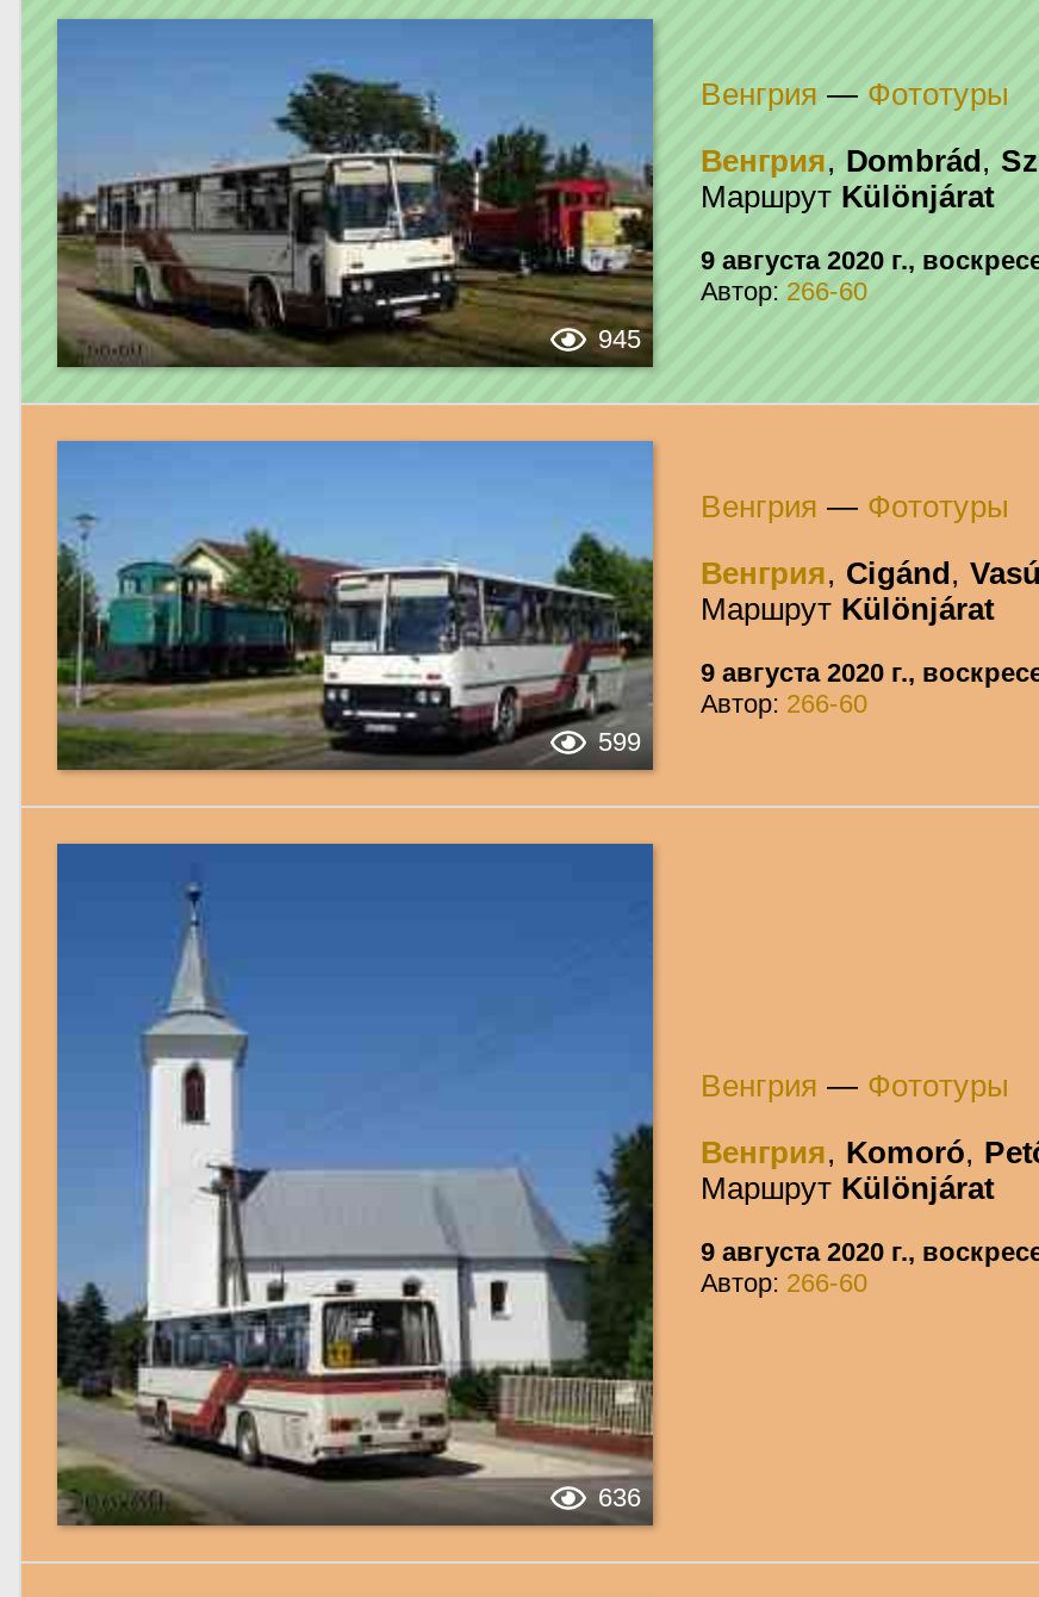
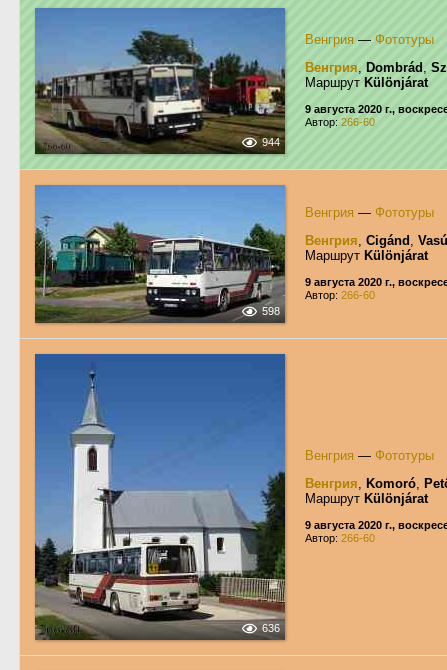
[598,323,641,352] 945 -> [262,136,280,148] 944
[598,727,641,756] 599 -> [262,305,280,317] 598

